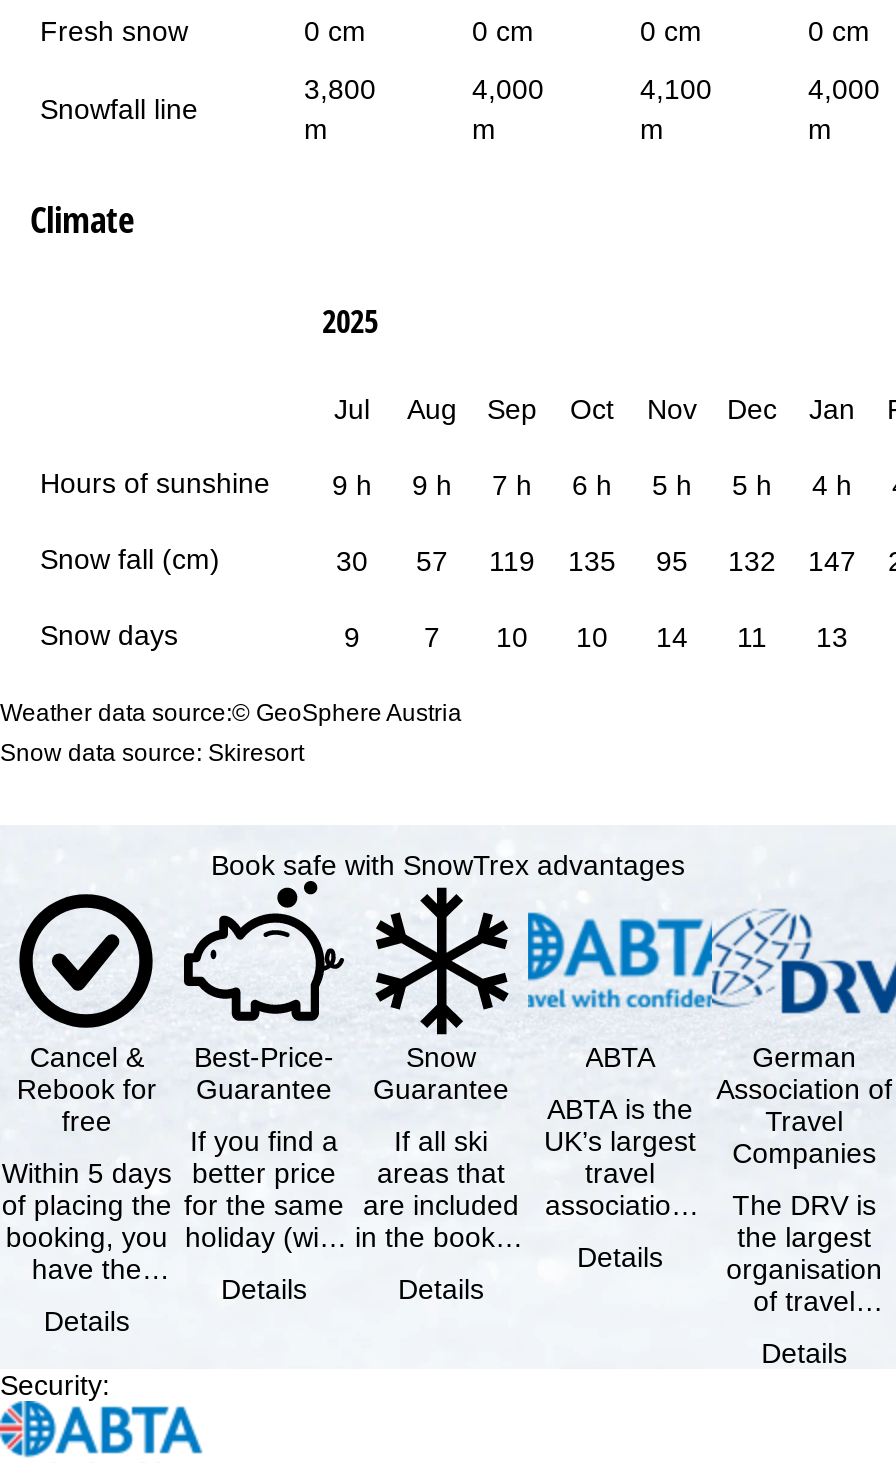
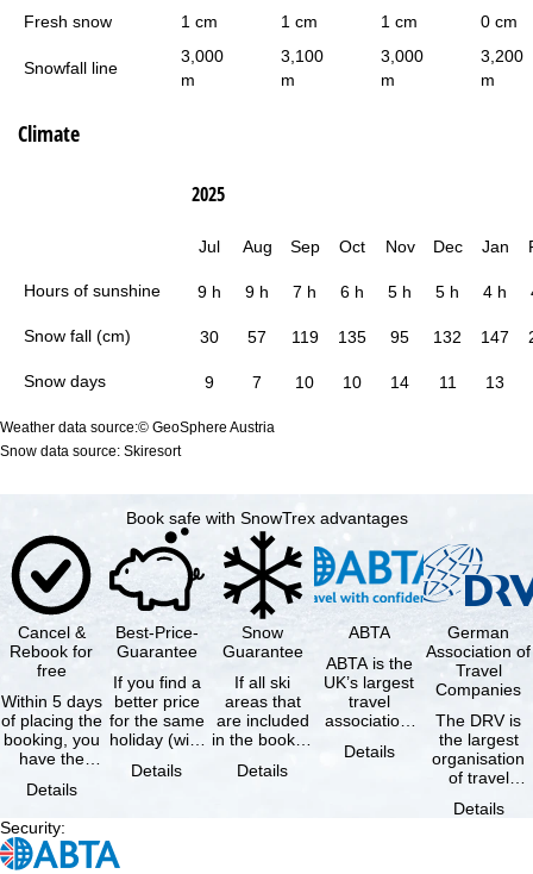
[304,14,366,46] 0 cm -> [181,12,218,31] 1 cm
[472,14,534,46] 0 cm -> [281,12,318,31] 1 cm
[640,14,702,46] 0 cm -> [381,12,418,31] 1 cm
[304,72,376,104] 3,800 -> [181,46,224,65] 3,000
[472,72,544,104] 4,000 -> [281,46,324,65] 3,100
[640,72,712,104] 4,100 -> [381,46,424,65] 3,000
[808,72,880,104] 4,000 -> [481,46,523,65] 3,200

